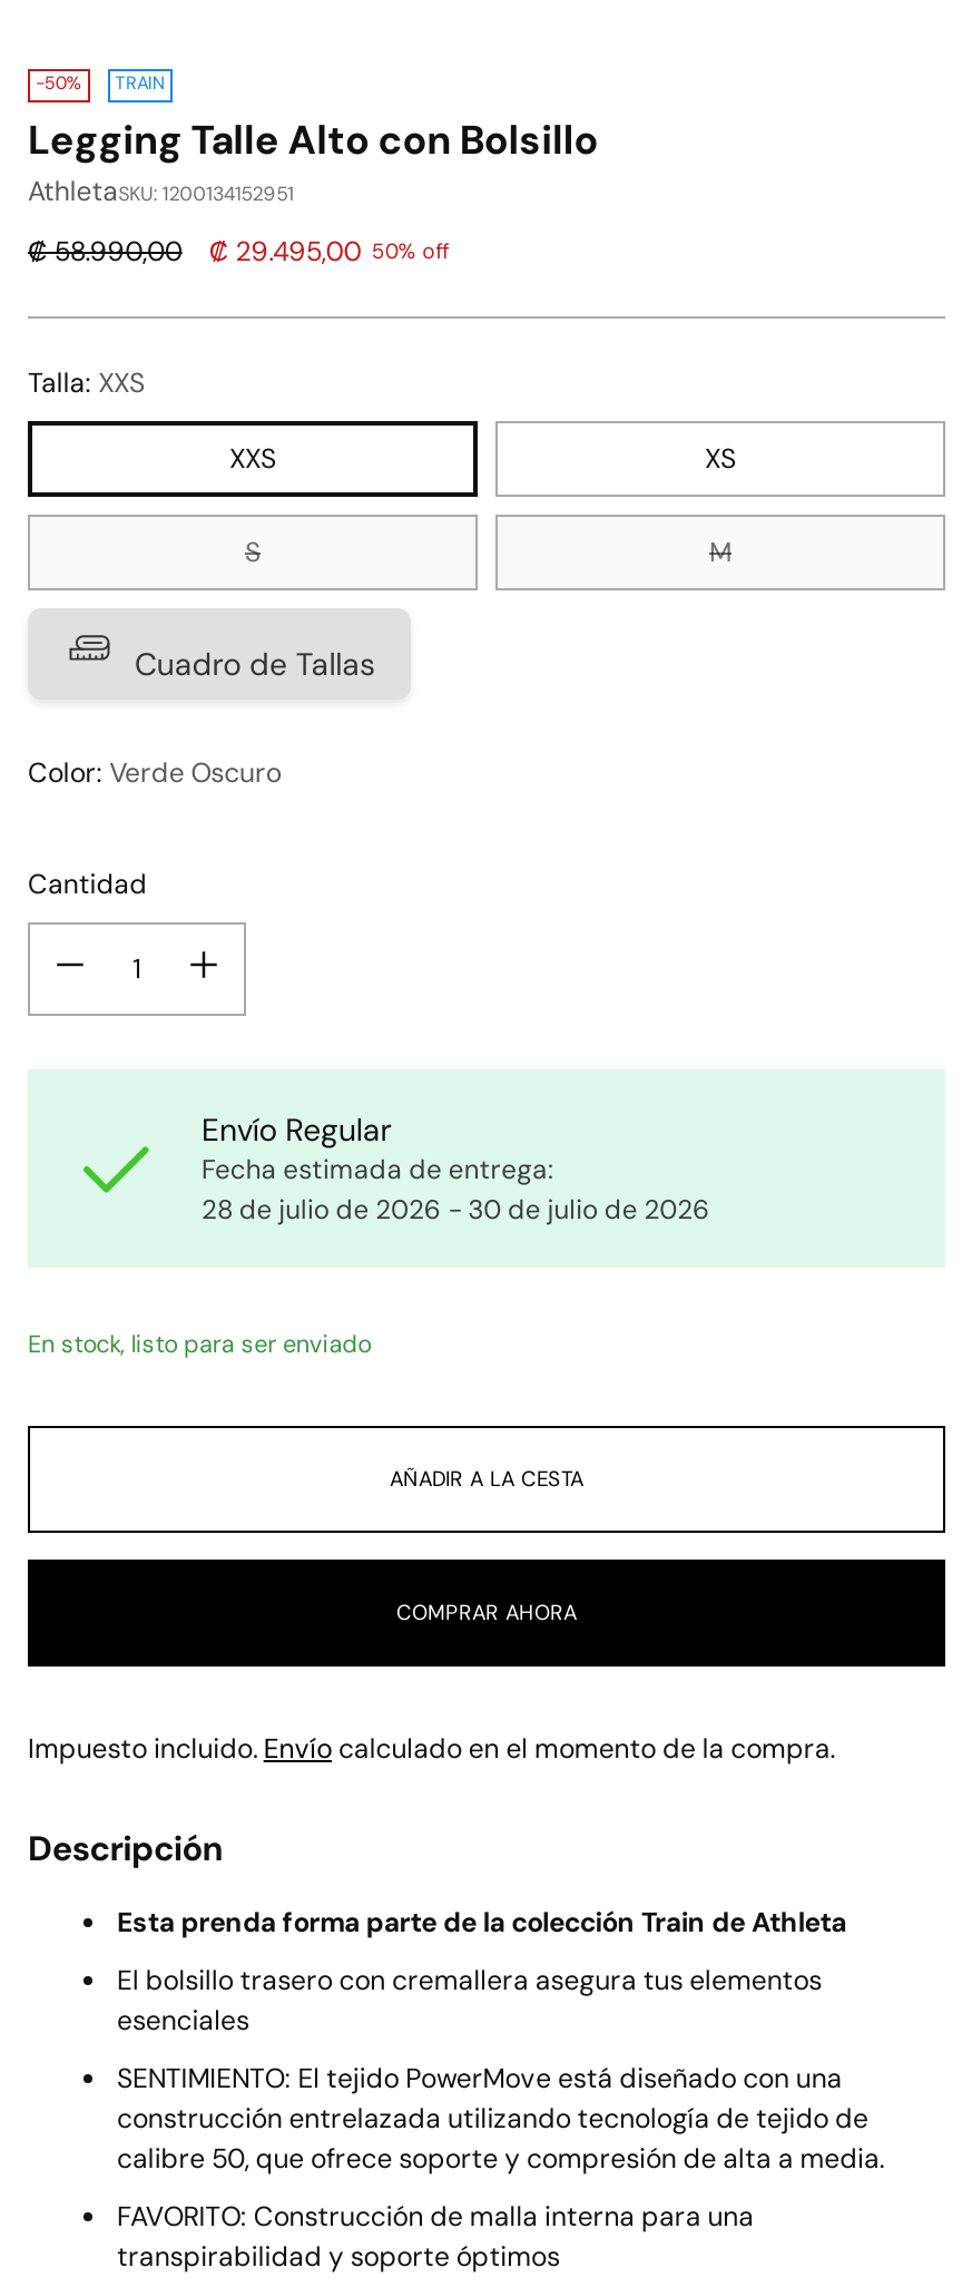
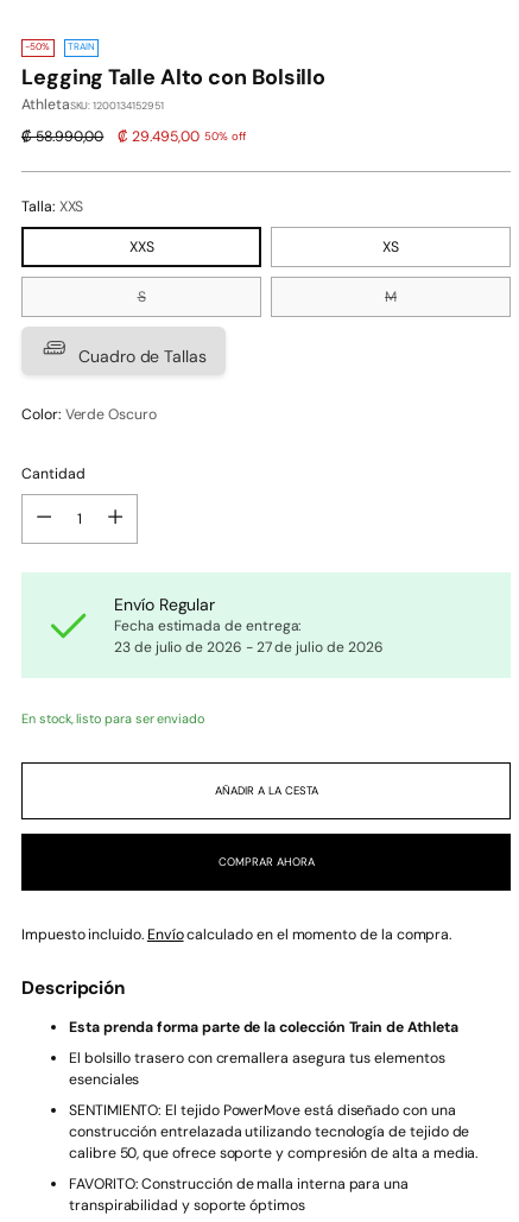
[202,1191,710,1226] 28 de julio de 2026 - 30 de julio de 2026 -> [114,637,383,656] 23 de julio de 2026 - 27 de julio de 2026

